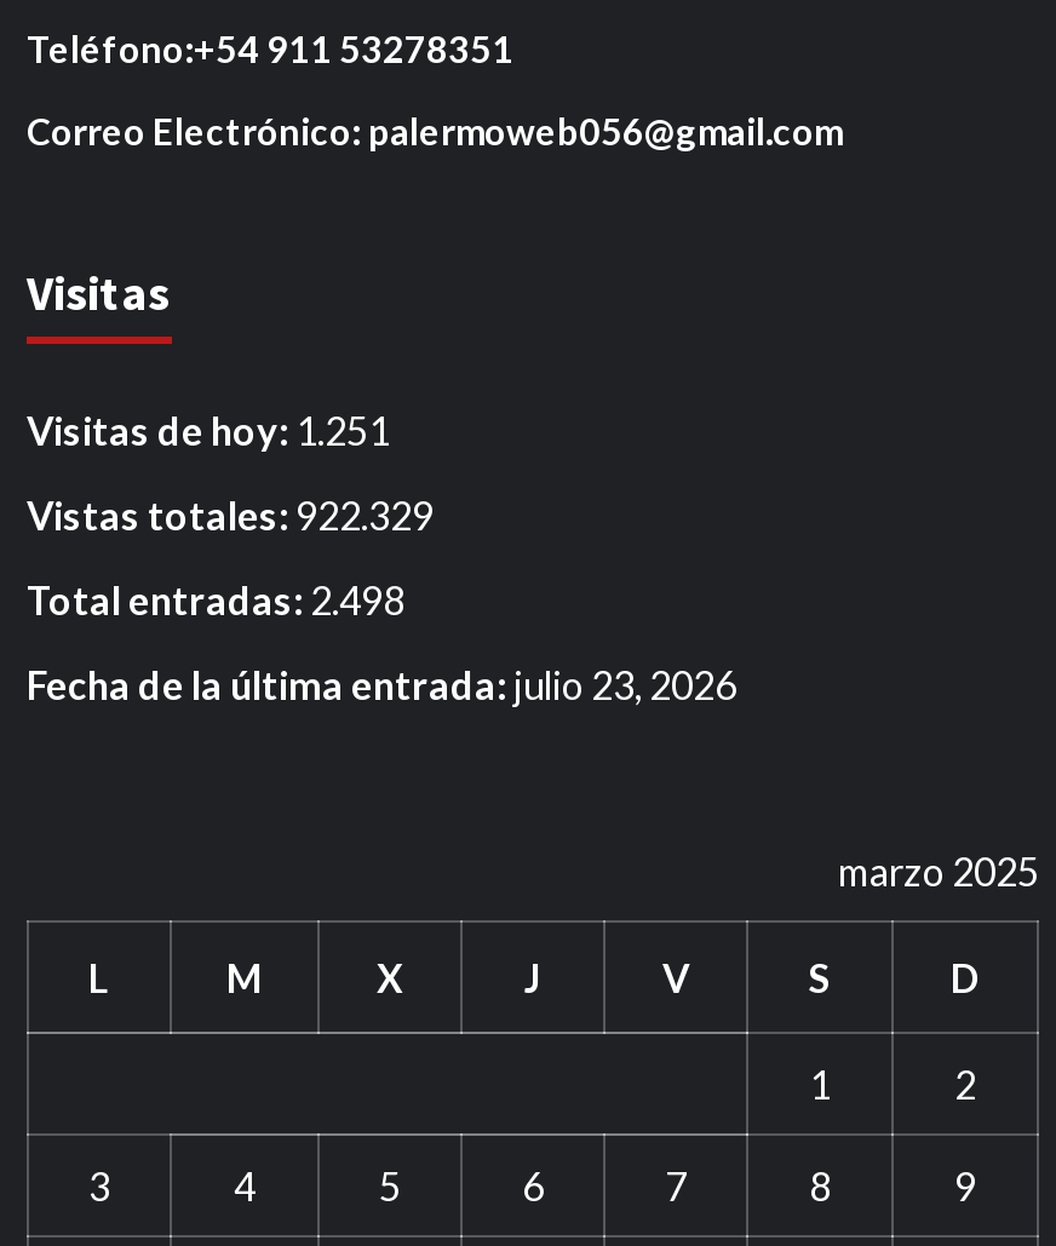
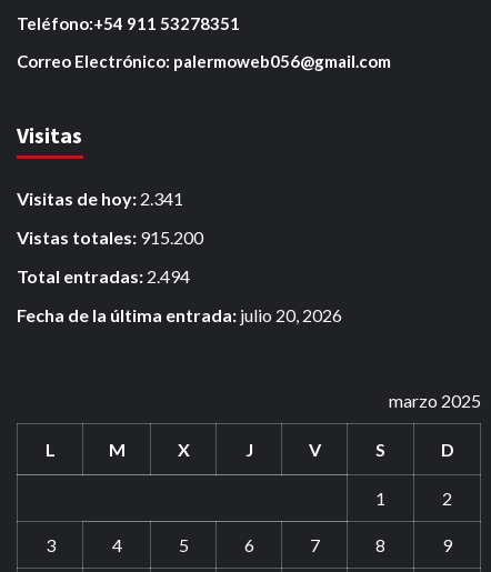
[27,406,390,452] Visitas de hoy: 1.251 -> [17,187,183,209] Visitas de hoy: 2.341
[27,491,434,537] Vistas totales: 922.329 -> [17,226,203,247] Vistas totales: 915.200
[27,576,404,622] Total entradas: 2.498 -> [17,265,190,286] Total entradas: 2.494
[27,661,736,707] Fecha de la última entrada: julio 23, 2026 -> [17,304,342,325] Fecha de la última entrada: julio 20, 2026

